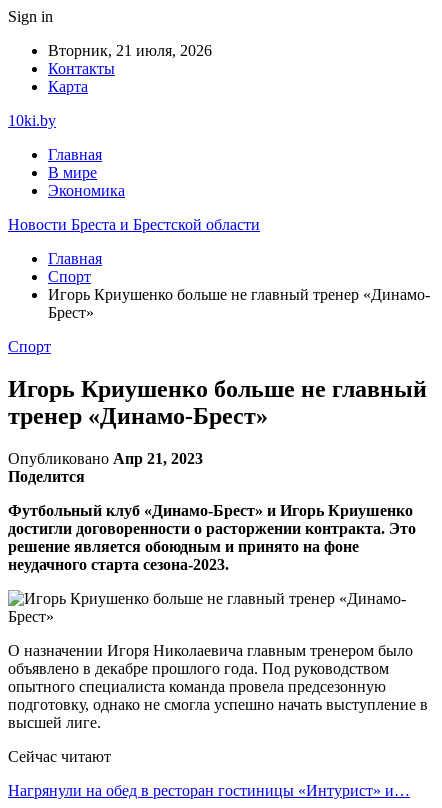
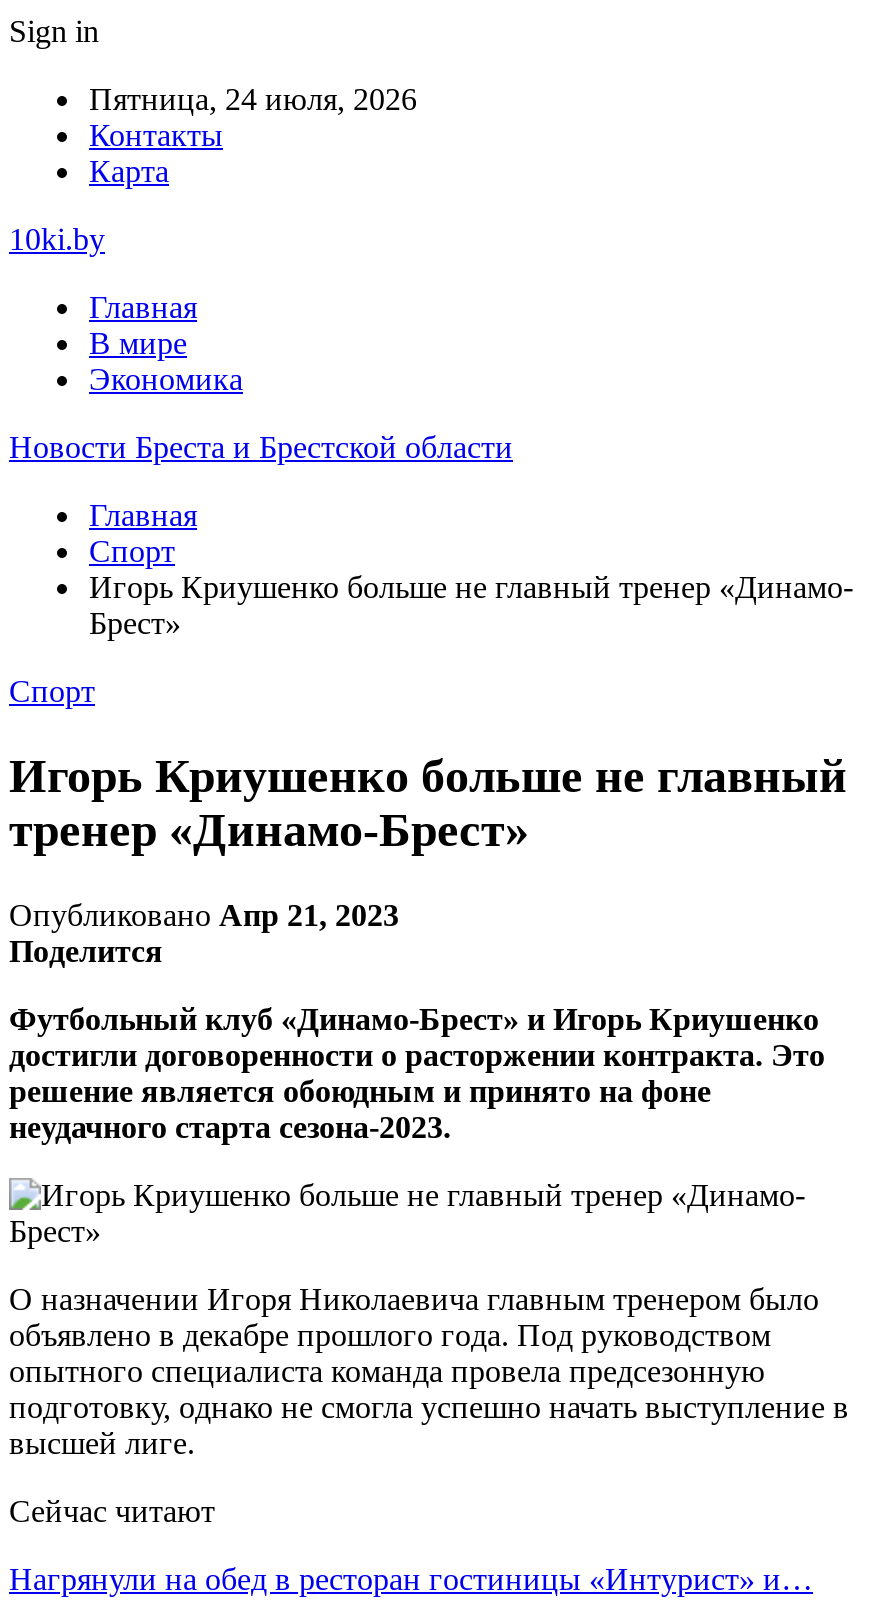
[48,42,212,59] Вторник, 21 июля, 2026 -> [89,82,417,116] Пятница, 24 июля, 2026

